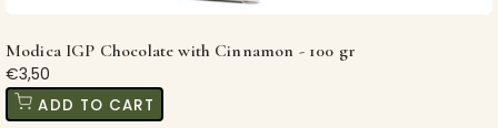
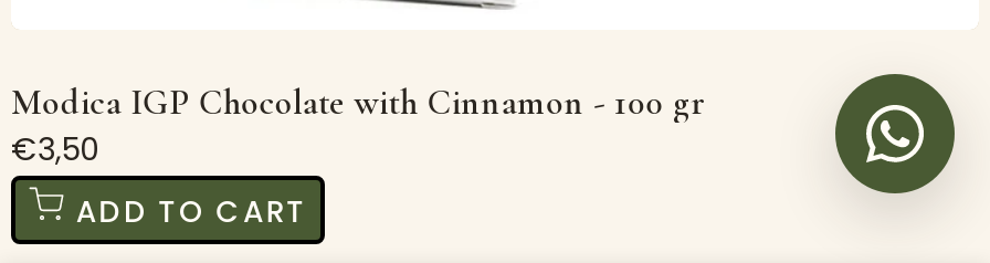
none -> [833,71,957,199] [image]

